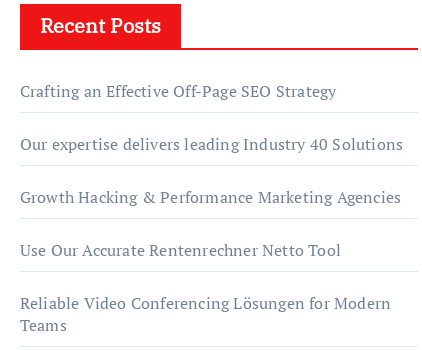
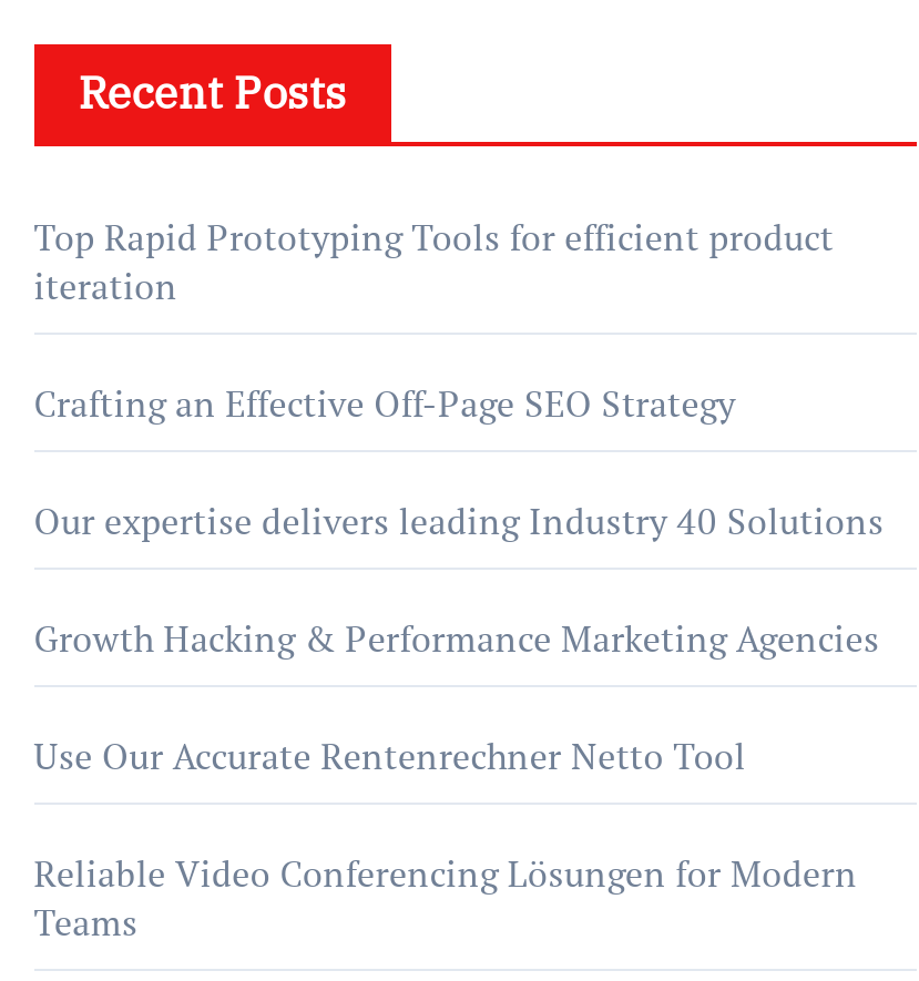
none -> [34,214,834,311] Top Rapid Prototyping Tools for efficient product | iteration

